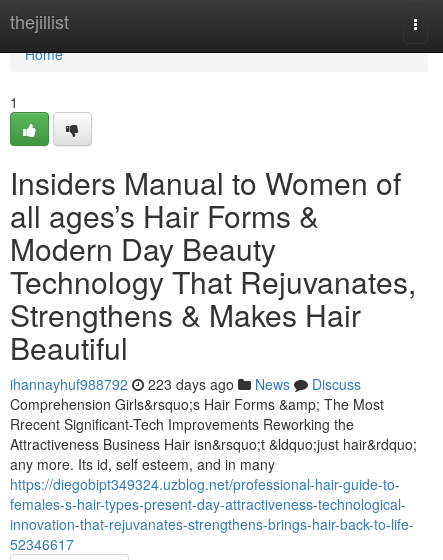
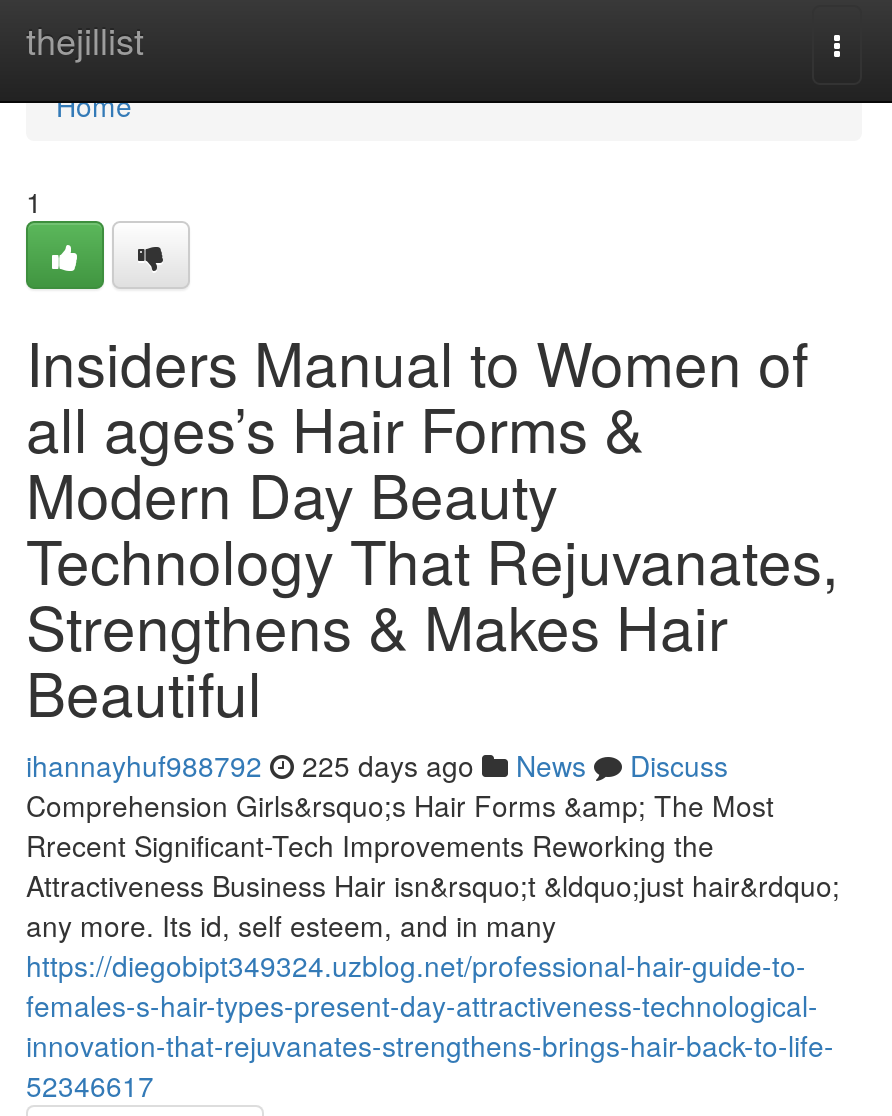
[10,374,361,394] ihannayhuf988792 223 days ago News Discuss -> [26,745,728,785] ihannayhuf988792 225 days ago News Discuss

